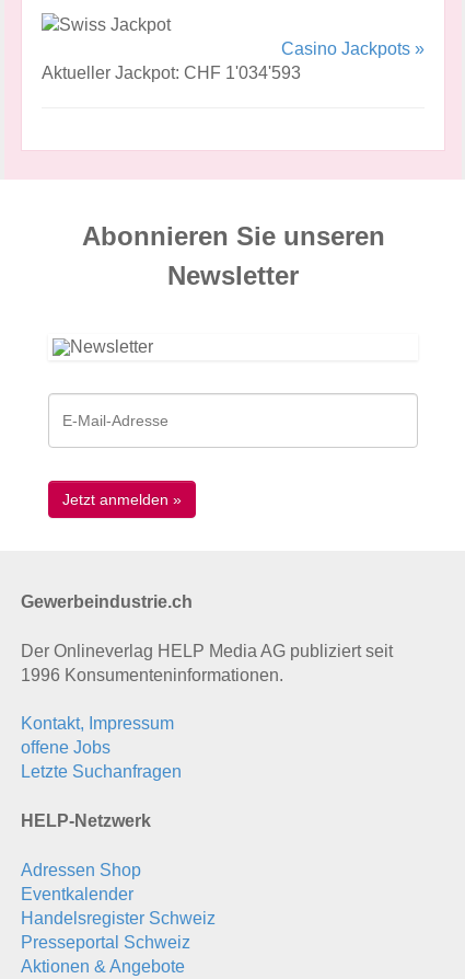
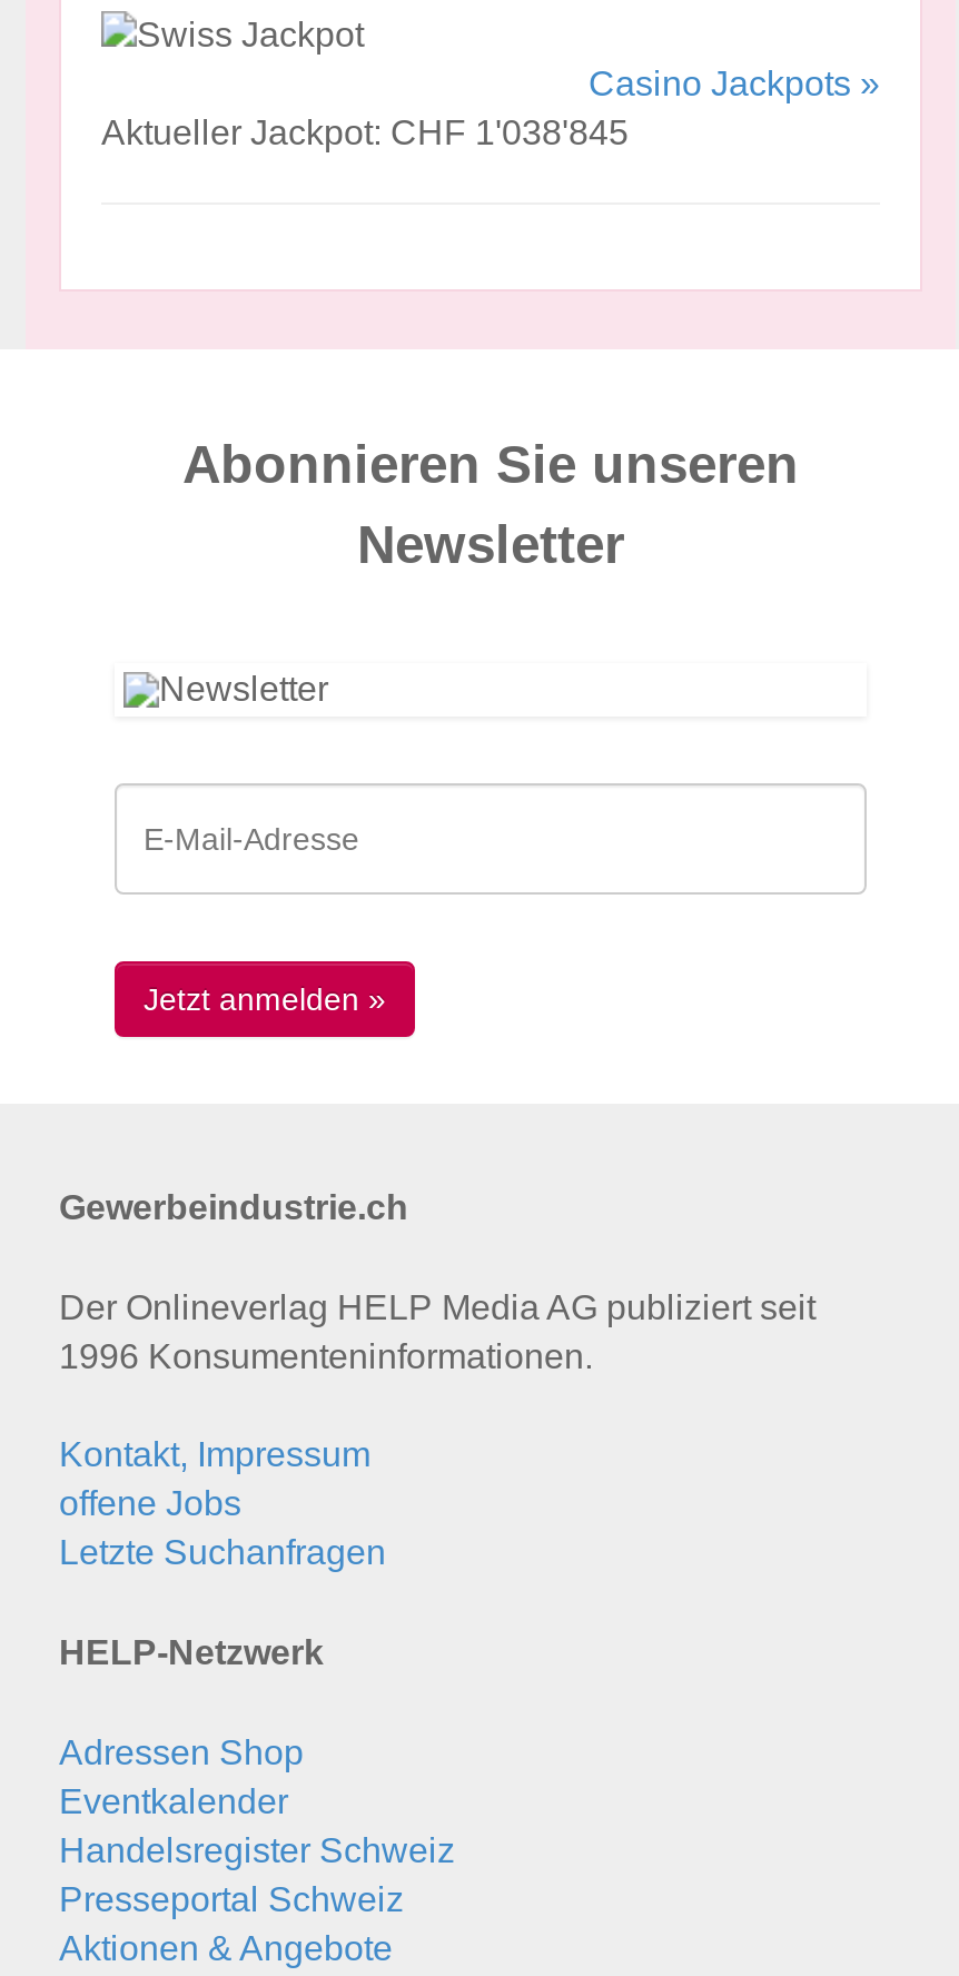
[42,63,301,82] Aktueller Jackpot: CHF 1'034'593 -> [101,115,629,153] Aktueller Jackpot: CHF 1'038'845

